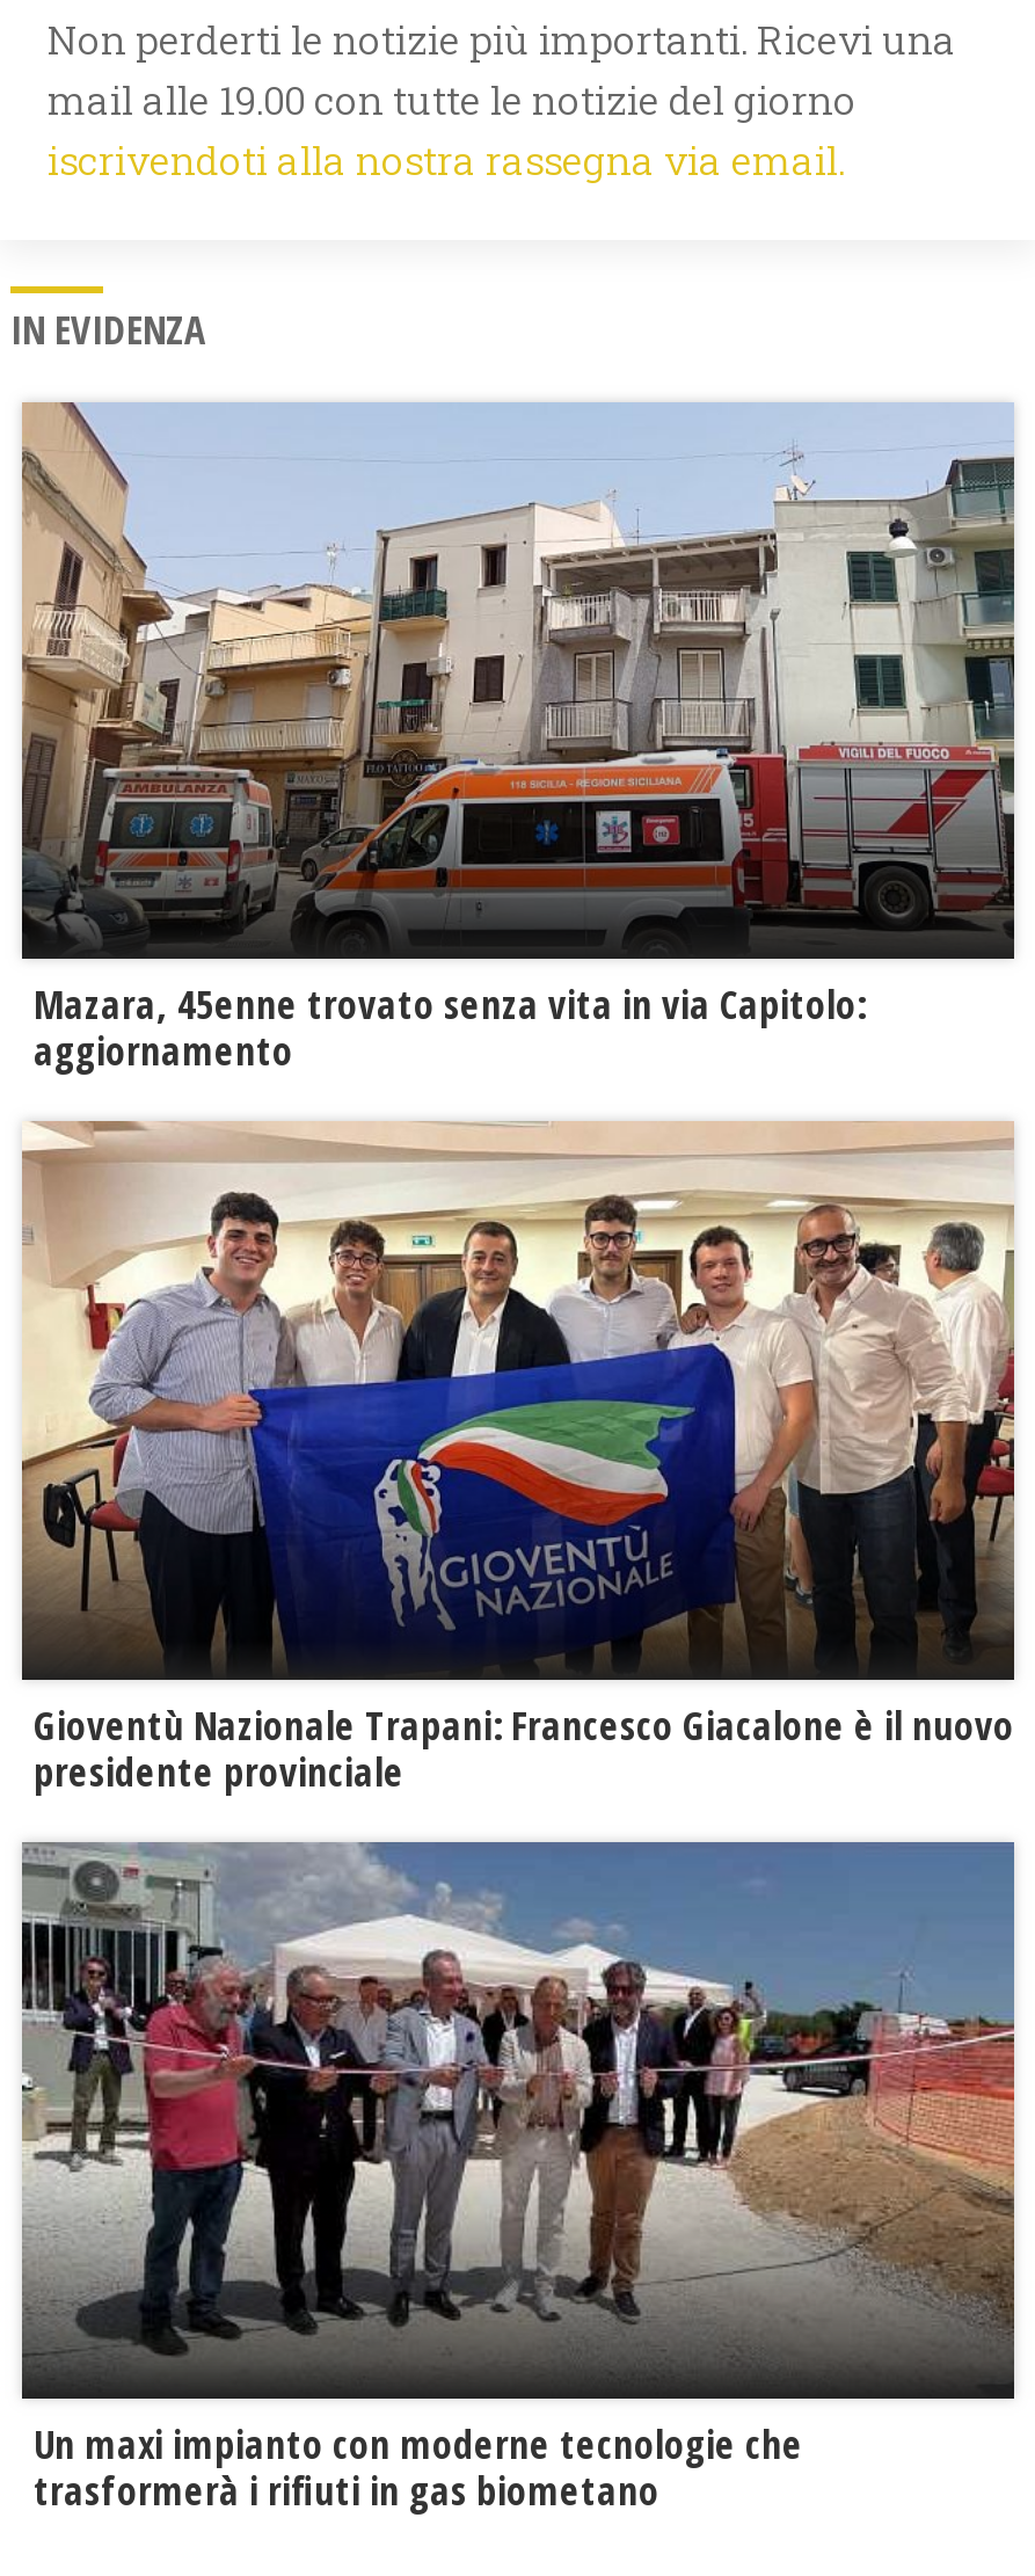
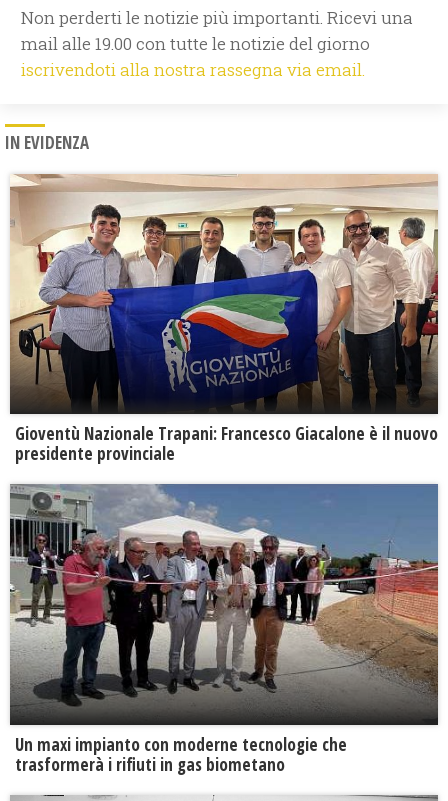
[20,402,1016,1078] [image] | Mazara, 45enne trovato senza vita in via Capitolo: | aggiornamento -> none

